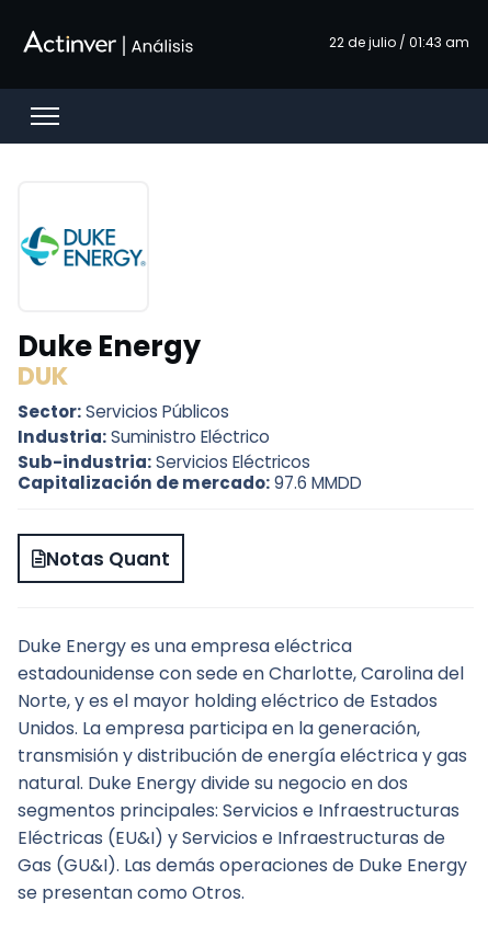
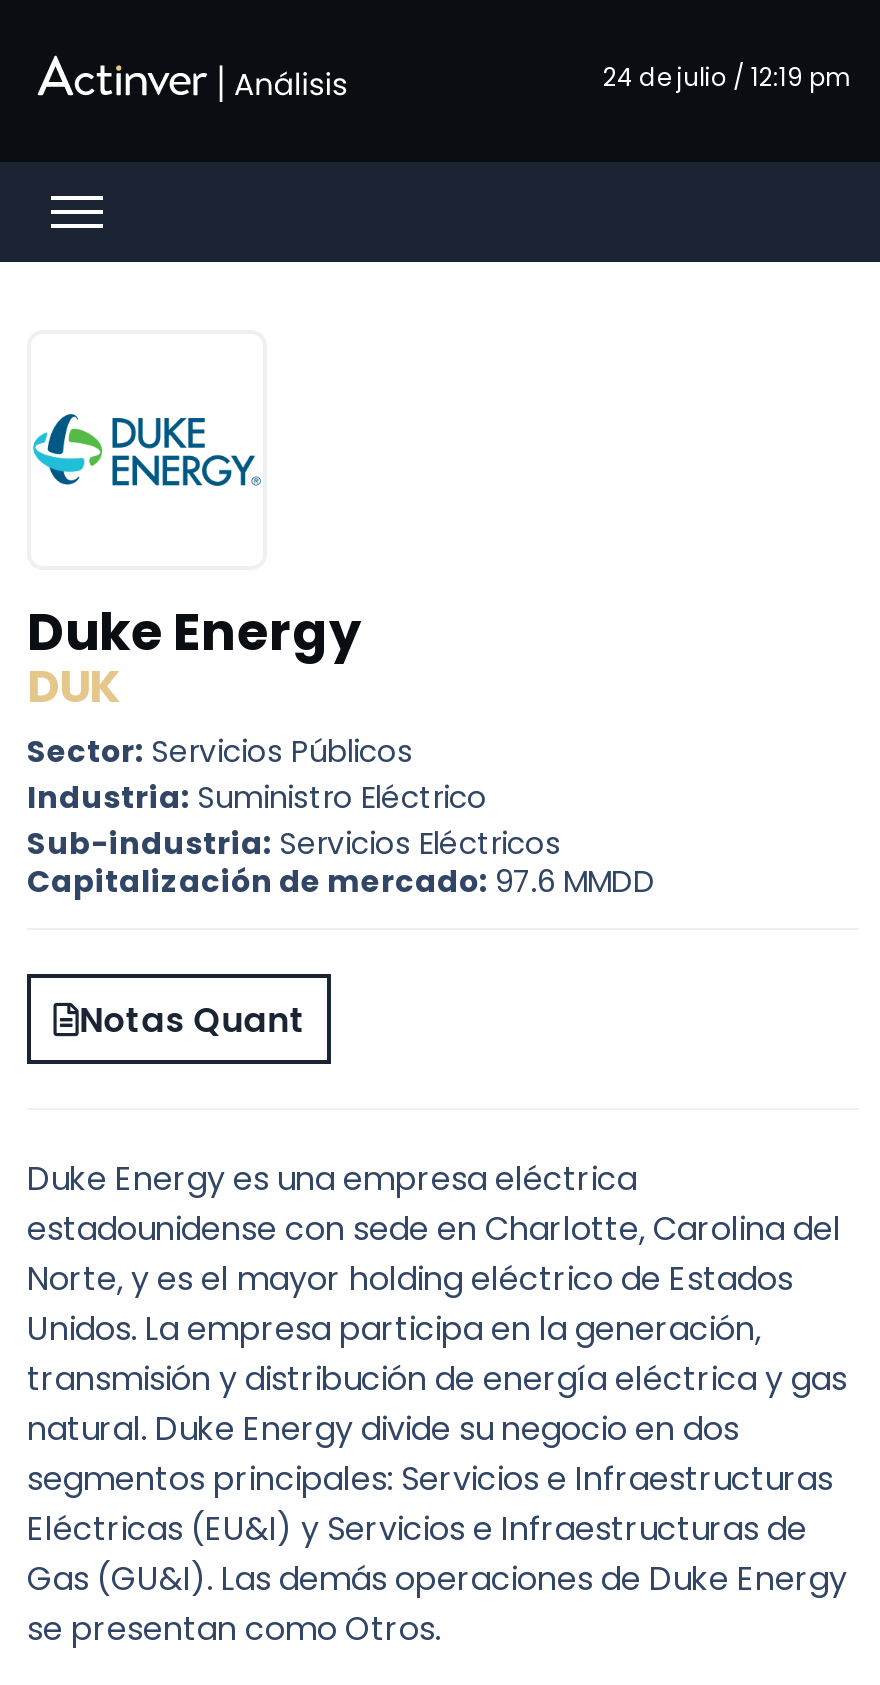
[329,33,469,52] 22 de julio / 01:43 am -> [603,60,851,94] 24 de julio / 12:19 pm

